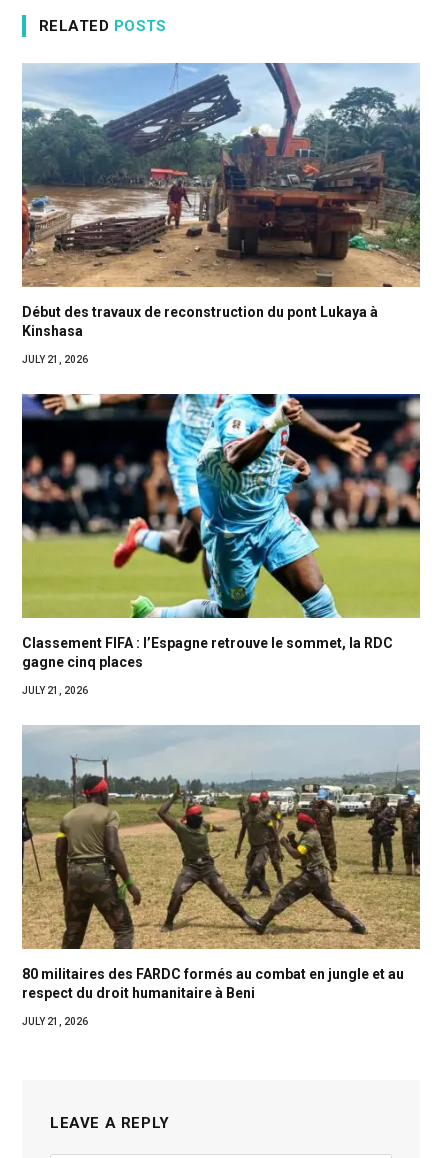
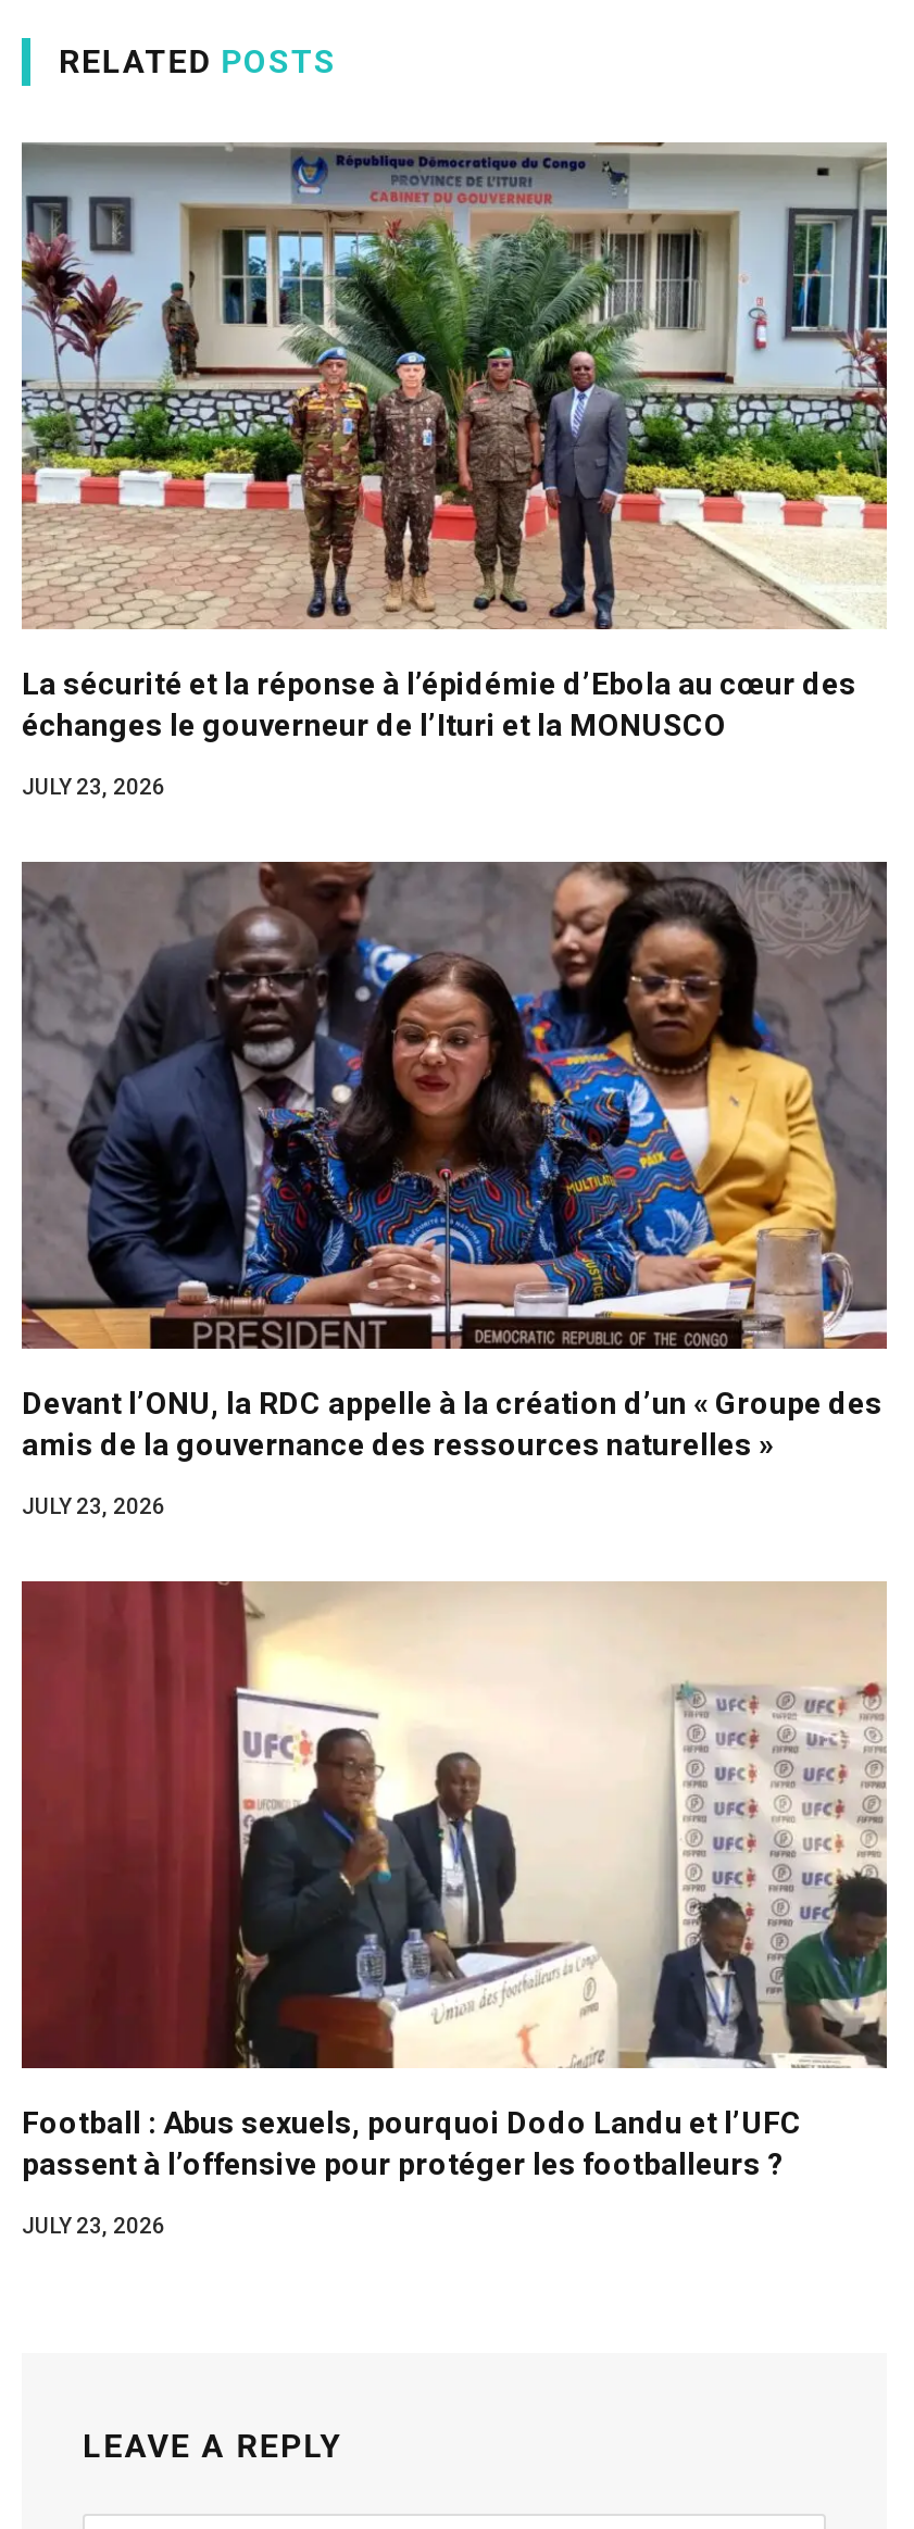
[21,62,421,339] [image] | Début des travaux de reconstruction du pont Lukaya à | Kinshasa -> [20,140,889,743] [image] | La sécurité et la réponse à l’épidémie d’Ebola au cœur des | échanges le gouverneur de l’Ituri et la MONUSCO
[22,354,88,365] JULY 21, 2026 -> [22,776,165,800] JULY 23, 2026
[21,393,421,670] [image] | Classement FIFA : l’Espagne retrouve le sommet, la RDC | gagne cinq places -> [20,860,889,1462] [image] | Devant l’ONU, la RDC appelle à la création d’un « Groupe des | amis de la gouvernance des ressources naturelles »
[22,685,88,696] JULY 21, 2026 -> [22,1495,165,1519] JULY 23, 2026
[21,725,421,1001] [image] | 80 militaires des FARDC formés au combat en jungle et au | respect du droit humanitaire à Beni -> [20,1581,889,2181] [image] | Football : Abus sexuels, pourquoi Dodo Landu et l’UFC | passent à l’offensive pour protéger les footballeurs ?
[22,1016,88,1027] JULY 21, 2026 -> [22,2214,165,2238] JULY 23, 2026

